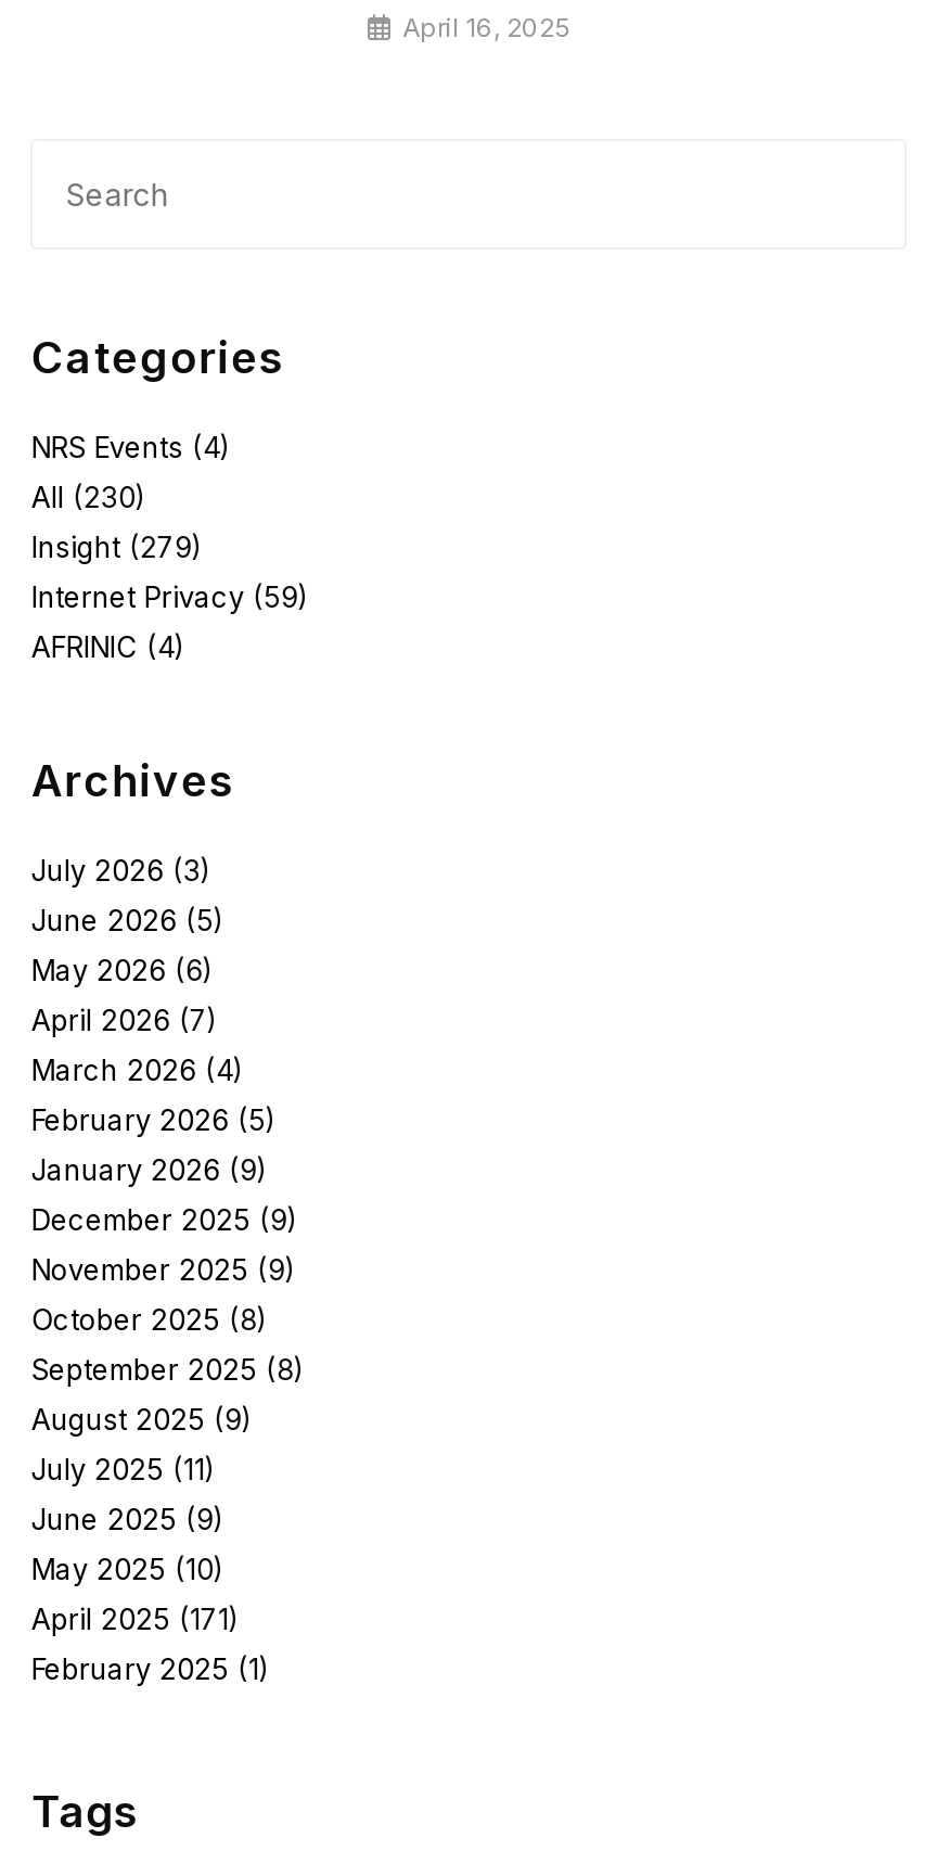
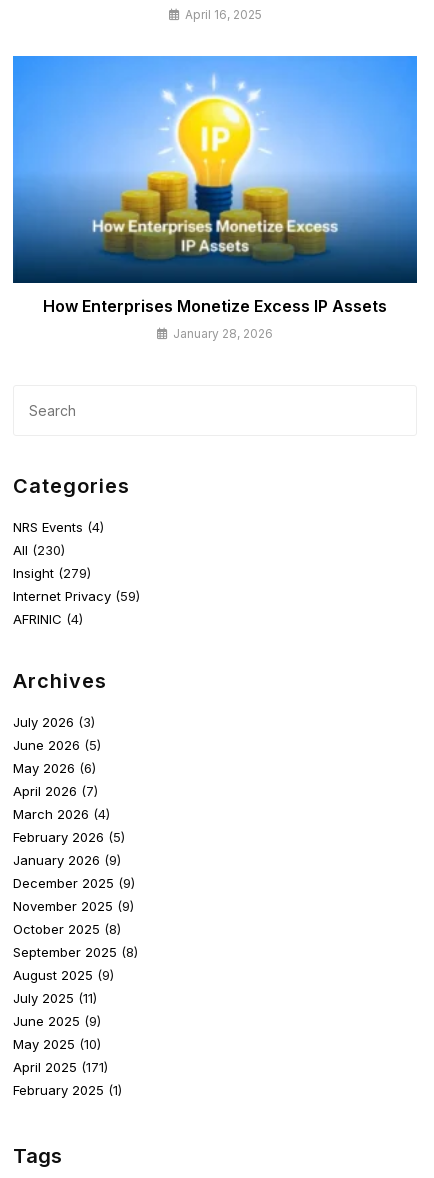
none -> [12,55,418,341] [image] | How Enterprises Monetize Excess IP Assets | January 28, 2026

